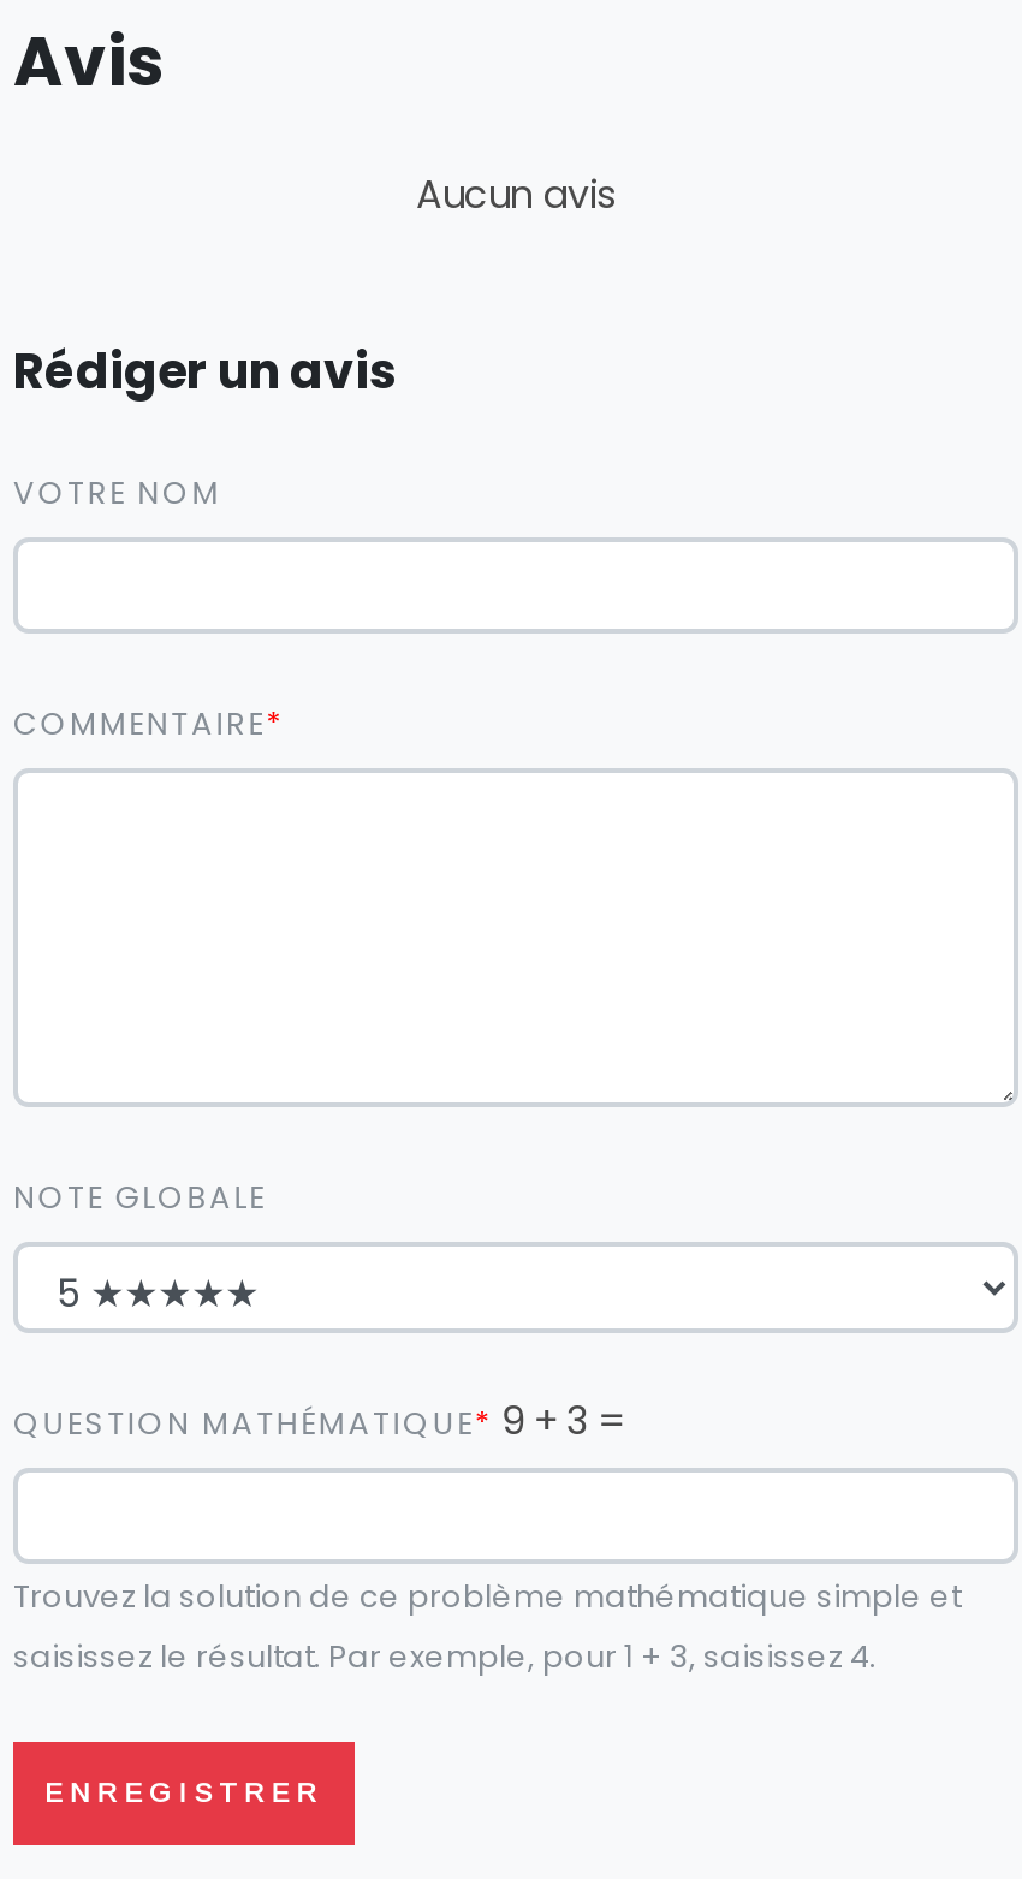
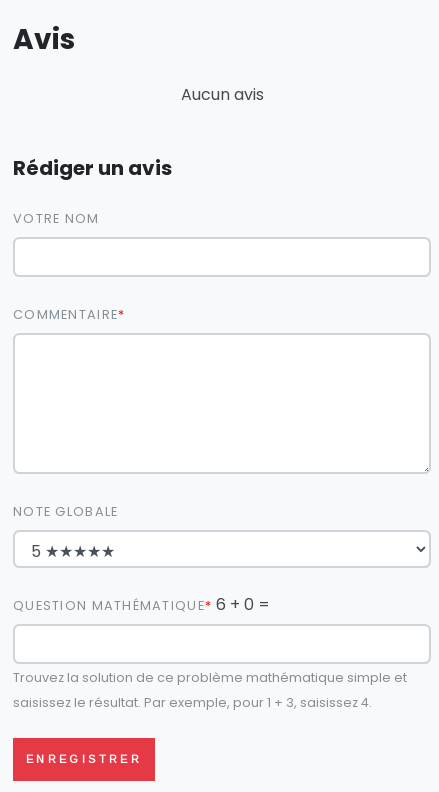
[13,1393,627,1449] QUESTION MATHÉMATIQUE 9 + 3 = -> [13,593,270,616] QUESTION MATHÉMATIQUE 6 + 0 =

